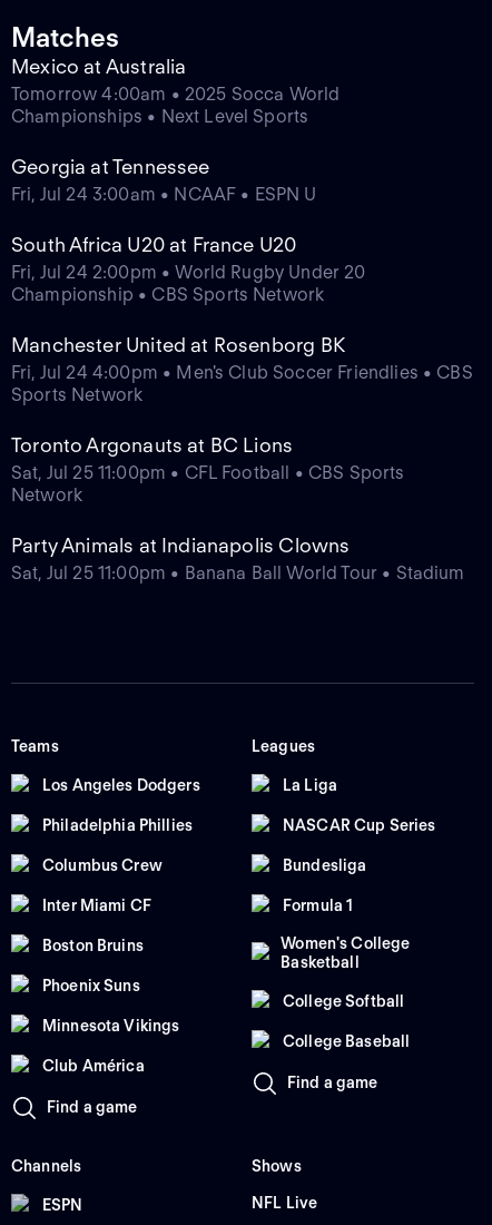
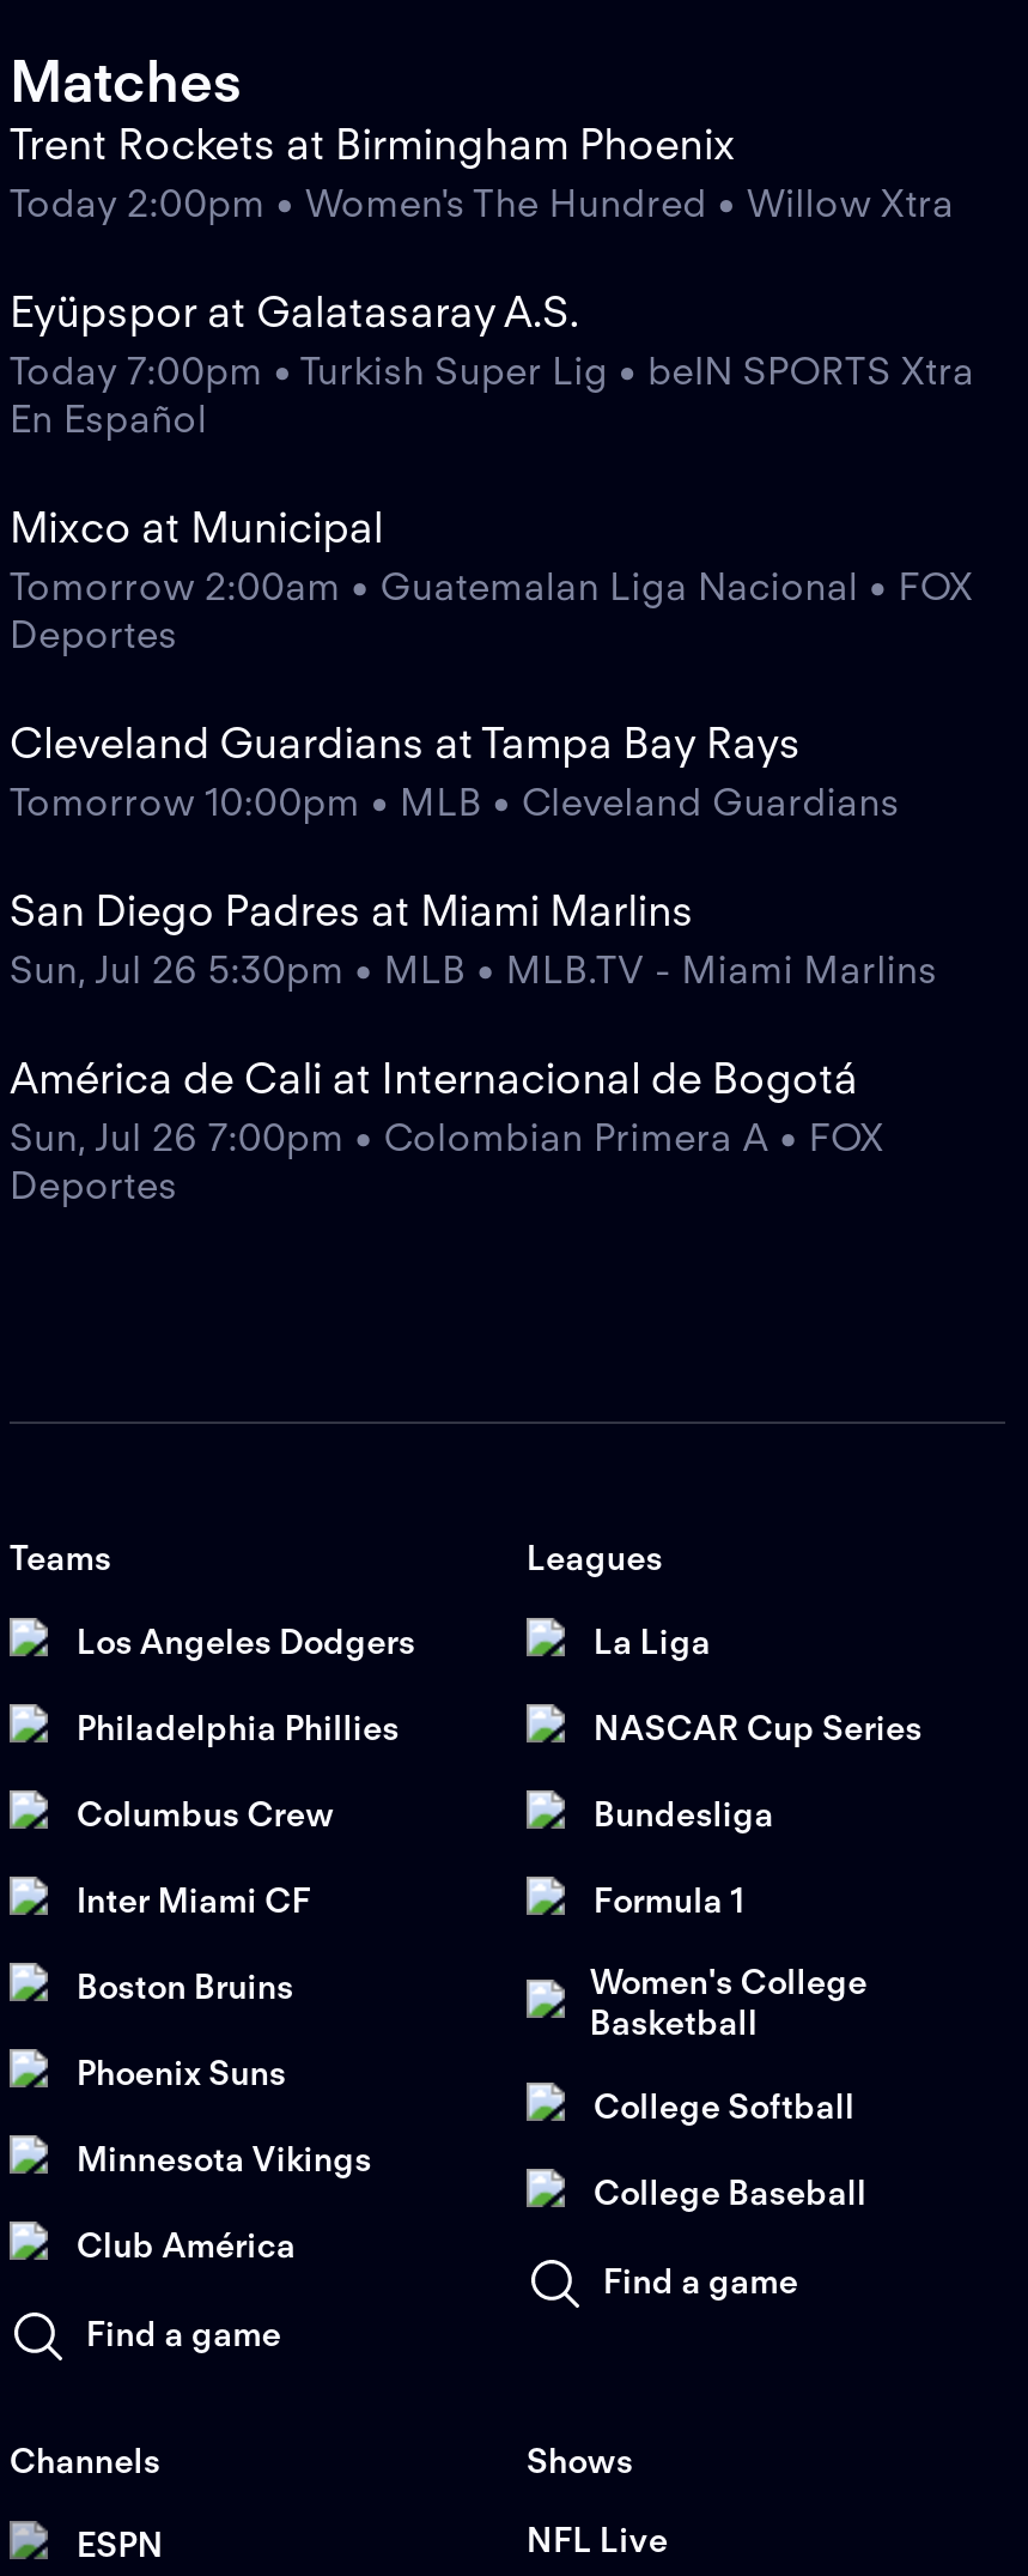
[11,55,340,127] Mexico at Australia | Tomorrow 4:00am • 2025 Socca World | Championships • Next Level Sports -> [10,119,954,227] Trent Rockets at Birmingham Phoenix | Today 2:00pm • Women's The Hundred • Willow Xtra
[11,155,317,205] Georgia at Tennessee | Fri, Jul 24 3:00am • NCAAF • ESPN U -> [10,287,975,442] Eyüpspor at Galatasaray A.S. | Today 7:00pm • Turkish Super Lig • beIN SPORTS Xtra | En Español
[11,233,366,305] South Africa U20 at France U20 | Fri, Jul 24 2:00pm • World Rugby Under 20 | Championship • CBS Sports Network -> [10,502,973,658] Mixco at Municipal | Tomorrow 2:00am • Guatemalan Liga Nacional • FOX | Deportes
[11,333,473,406] Manchester United at Rosenborg BK | Fri, Jul 24 4:00pm • Men's Club Soccer Friendlies • CBS | Sports Network -> [10,718,900,826] Cleveland Guardians at Tampa Bay Rays | Tomorrow 10:00pm • MLB • Cleveland Guardians
[11,433,405,506] Toronto Argonauts at BC Lions | Sat, Jul 25 11:00pm • CFL Football • CBS Sports | Network -> [10,885,938,993] San Diego Padres at Miami Marlins | Sun, Jul 26 5:30pm • MLB • MLB.TV - Miami Marlins
[11,534,465,584] Party Animals at Indianapolis Clowns | Sat, Jul 25 11:00pm • Banana Ball World Tour • Stadium -> [10,1053,884,1209] América de Cali at Internacional de Bogotá | Sun, Jul 26 7:00pm • Colombian Primera A • FOX | Deportes

